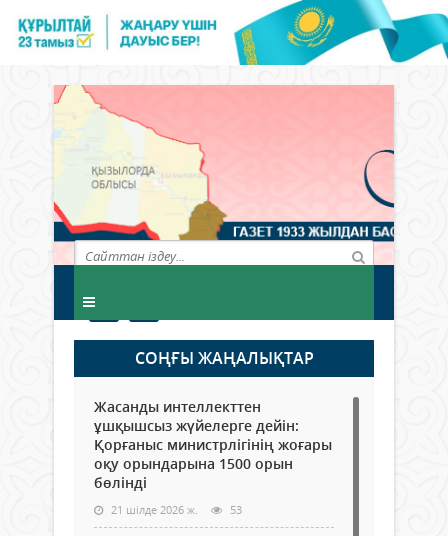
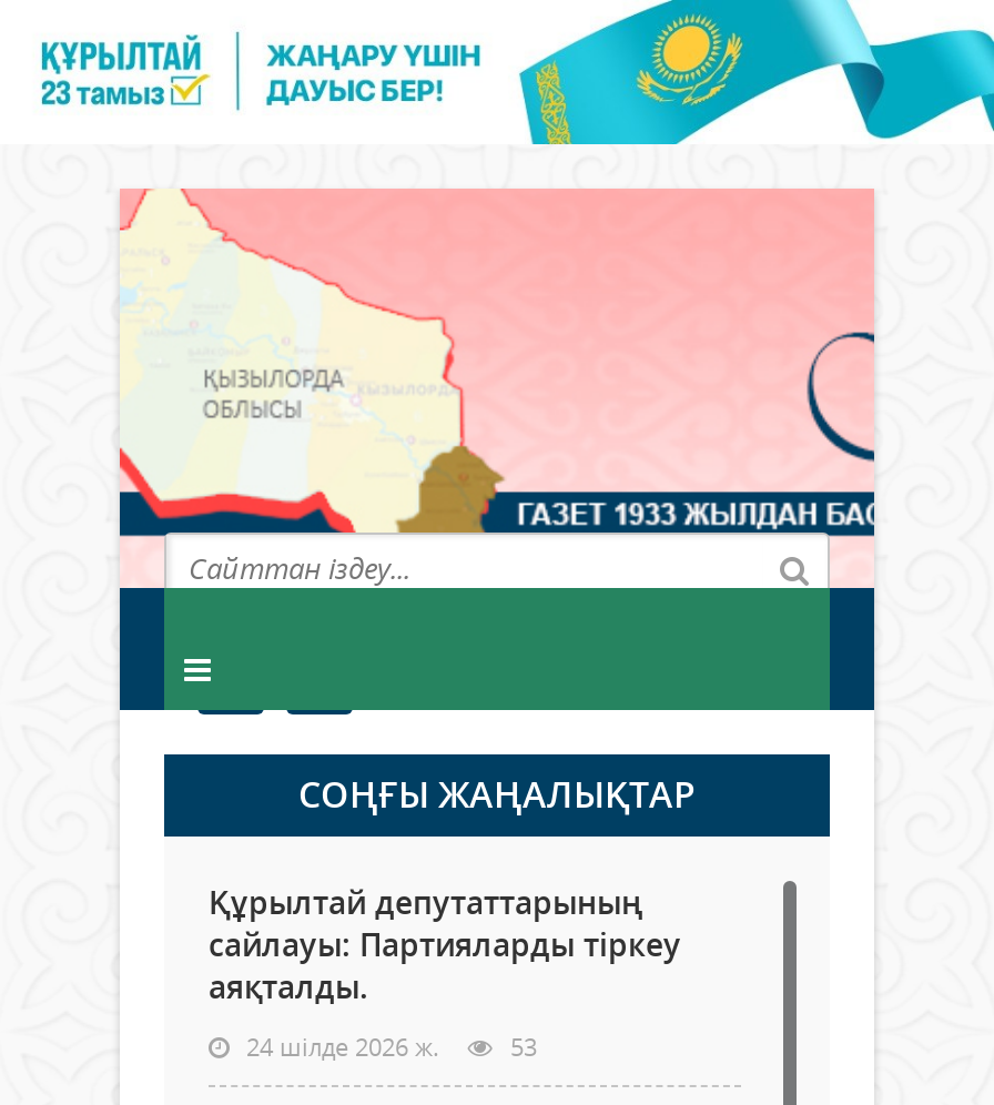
[94,397,332,492] Жасанды интеллекттен | ұшқышсыз жүйелерге дейін: | Қорғаныс министрлігінің жоғары | оқу орындарына 1500 орын | бөлінді -> [209,880,681,1007] Құрылтай депутаттарының | сайлауы: Партияларды тіркеу | аяқталды.
[108,502,242,517] 21 шілде 2026 ж. 53 -> [240,1029,537,1062] 24 шілде 2026 ж. 53

